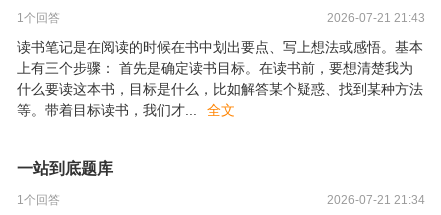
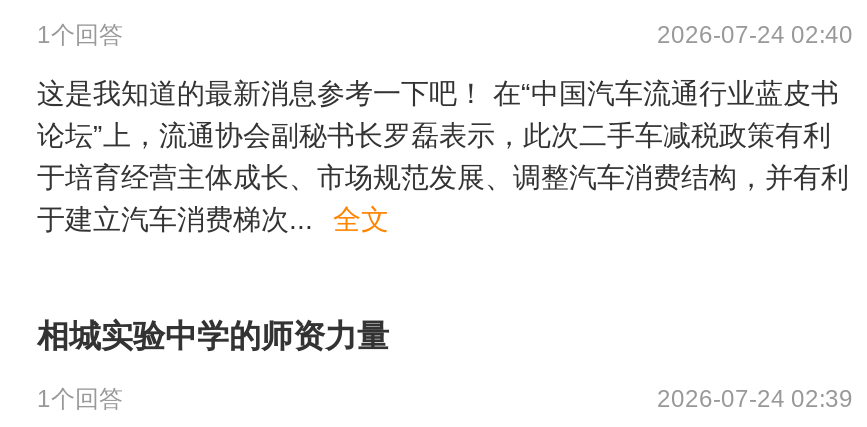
[327,11,425,25] 2026-07-21 21:43 -> [657,21,853,49] 2026-07-24 02:40
[17,39,423,118] 读书笔记是在阅读的时候在书中划出要点、写上想法或感悟。基本 | 上有三个步骤： 首先是确定读书目标。在读书前，要想清楚我为 | 什么要读这本书，目标是什么，比如解答某个疑惑、找到某种方法 | 等。带着目标读书，我们才... -> [37,77,849,235] 这是我知道的最新消息参考一下吧！ 在“中国汽车流通行业蓝皮书 | 论坛”上，流通协会副秘书长罗磊表示，此次二手车减税政策有利 | 于培育经营主体成长、市场规范发展、调整汽车消费结构，并有利 | 于建立汽车消费梯次...
[17,160,113,177] 一站到底题库 -> [37,319,389,353] 相城实验中学的师资力量
[327,193,425,207] 2026-07-21 21:34 -> [657,385,853,413] 2026-07-24 02:39

